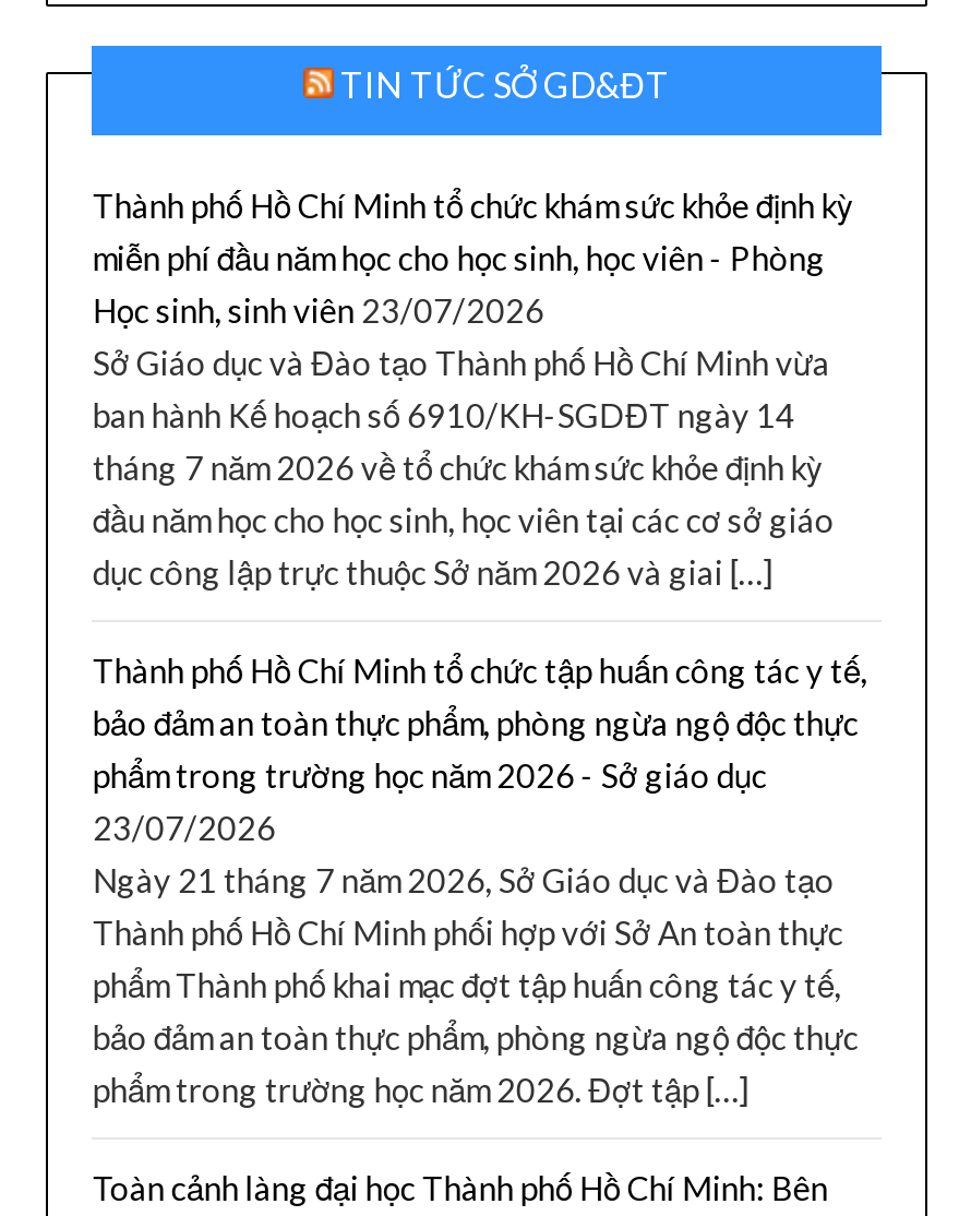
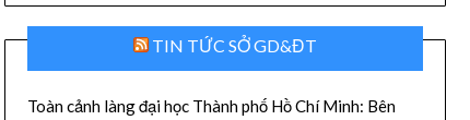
[93,185,867,1109] Thành phố Hồ Chí Minh tổ chức khám sức khỏe định kỳ | miễn phí đầu năm học cho học sinh, học viên - Phòng | Học sinh, sinh viên 23/07/2026 | Sở Giáo dục và Đào tạo Thành phố Hồ Chí Minh vừa | ban hành Kế hoạch số 6910/KH-SGDĐT ngày 14 | tháng 7 năm 2026 về tổ chức khám sức khỏe định kỳ | đầu năm học cho học sinh, học viên tại các cơ sở giáo | dục công lập trực thuộc Sở năm 2026 và giai […] | Thành phố Hồ Chí Minh tổ chức tập huấn công tác y tế, | bảo đảm an toàn thực phẩm, phòng ngừa ngộ độc thực | phẩm trong trường học năm 2026 - Sở giáo dục | 23/07/2026 | Ngày 21 tháng 7 năm 2026, Sở Giáo dục và Đào tạo | Thành phố Hồ Chí Minh phối hợp với Sở An toàn thực | phẩm Thành phố khai mạc đợt tập huấn công tác y tế, | bảo đảm an toàn thực phẩm, phòng ngừa ngộ độc thực | phẩm trong trường học năm 2026. Đợt tập […] -> none

